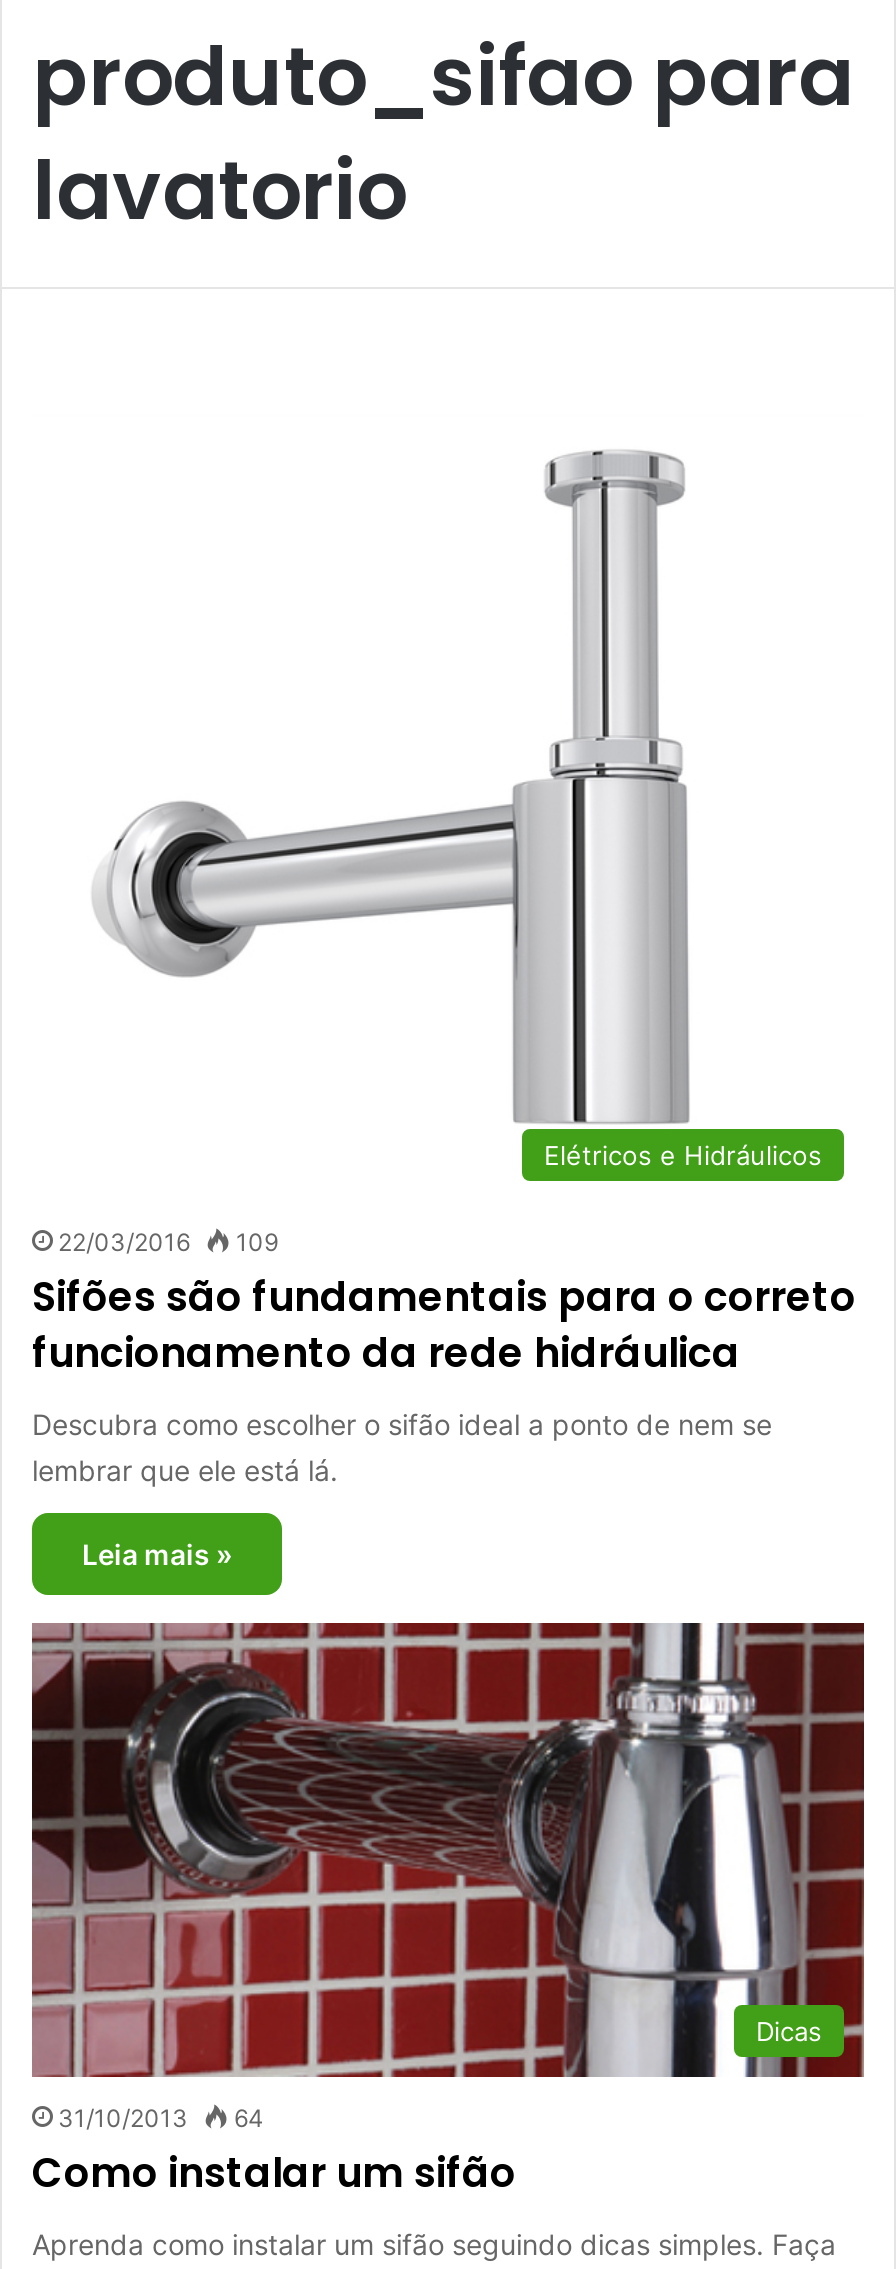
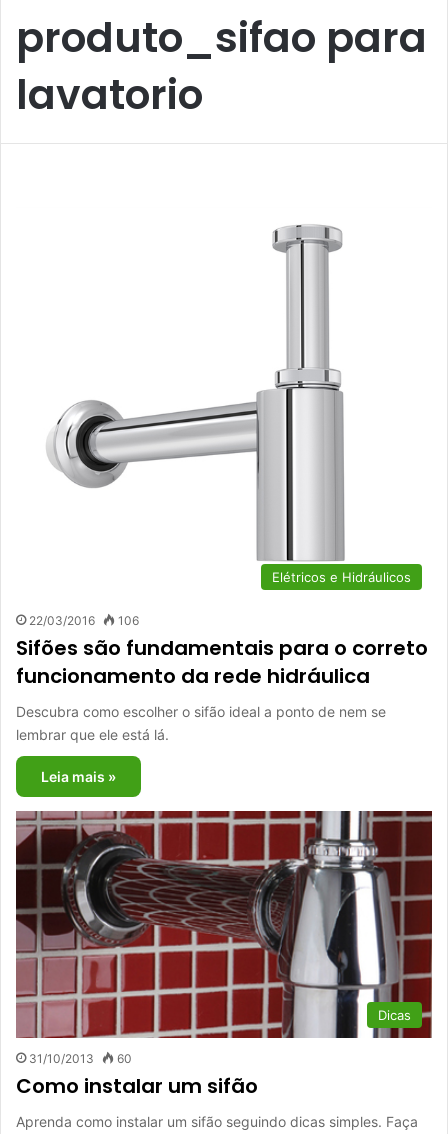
[58,1227,278,1257] 22/03/2016 109 -> [29,613,139,628] 22/03/2016 106
[58,2102,264,2132] 31/10/2013 64 -> [29,1051,132,1066] 31/10/2013 60

